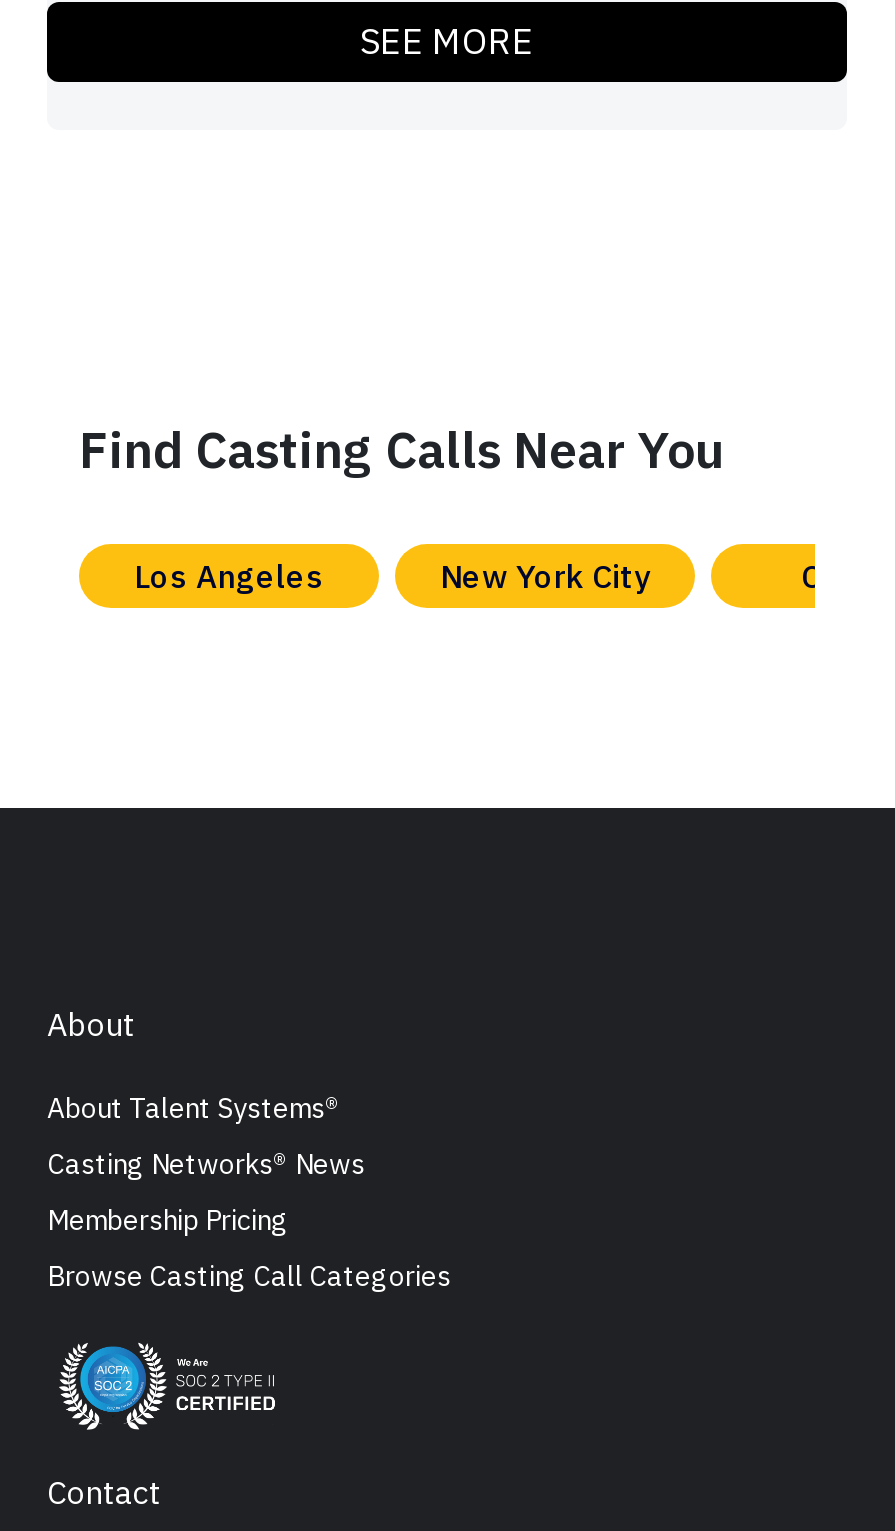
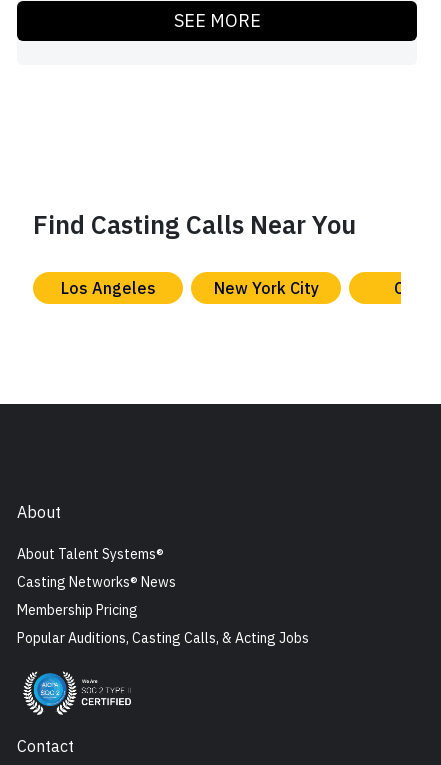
[47,1258,451,1294] Browse Casting Call Categories -> [17,629,309,647] Popular Auditions, Casting Calls, & Acting Jobs

